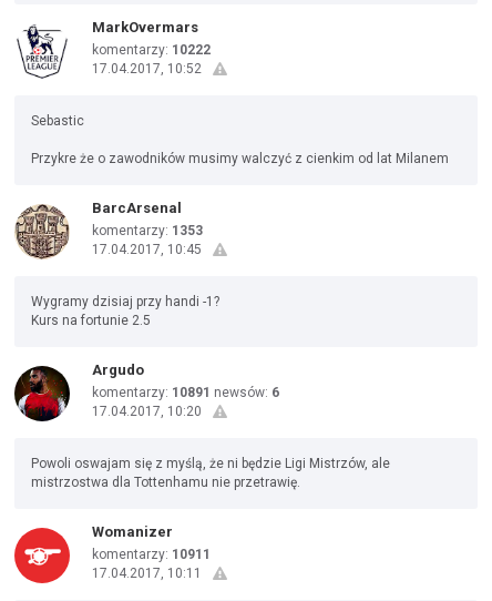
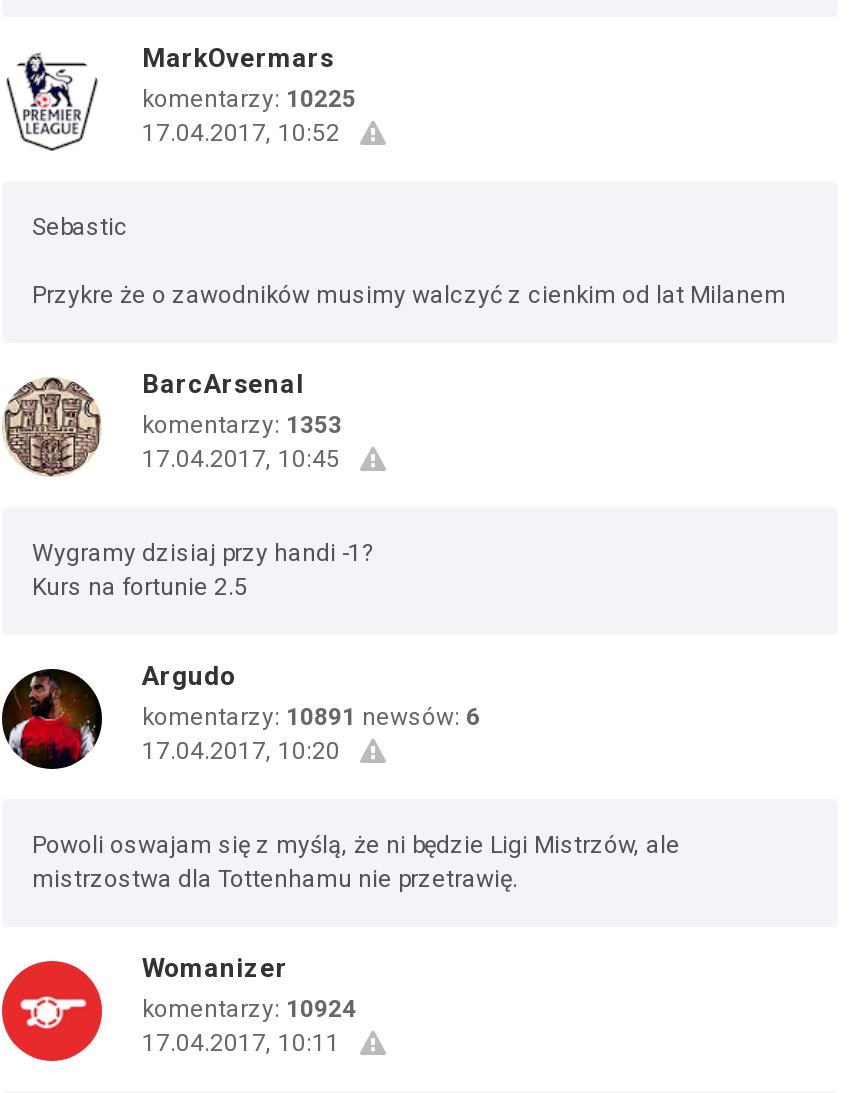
[92,42,211,58] komentarzy: 10222 -> [142,85,356,113] komentarzy: 10225
[92,547,211,562] komentarzy: 10911 -> [142,995,356,1023] komentarzy: 10924

